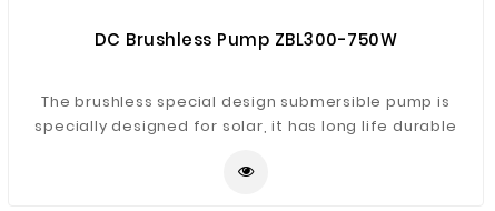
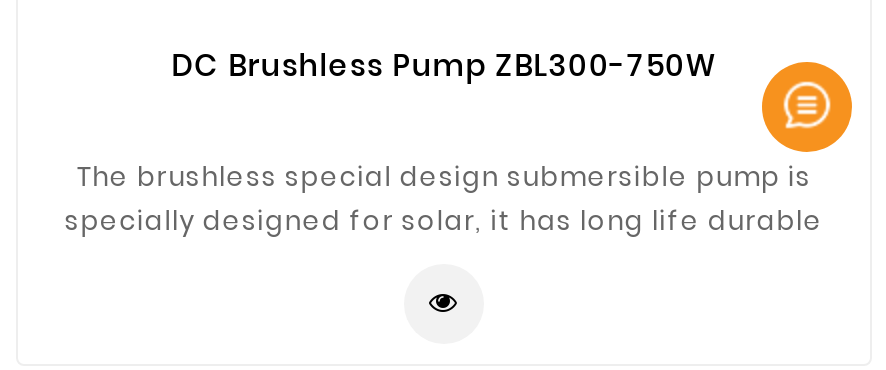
none -> [760,60,854,154] [image]

